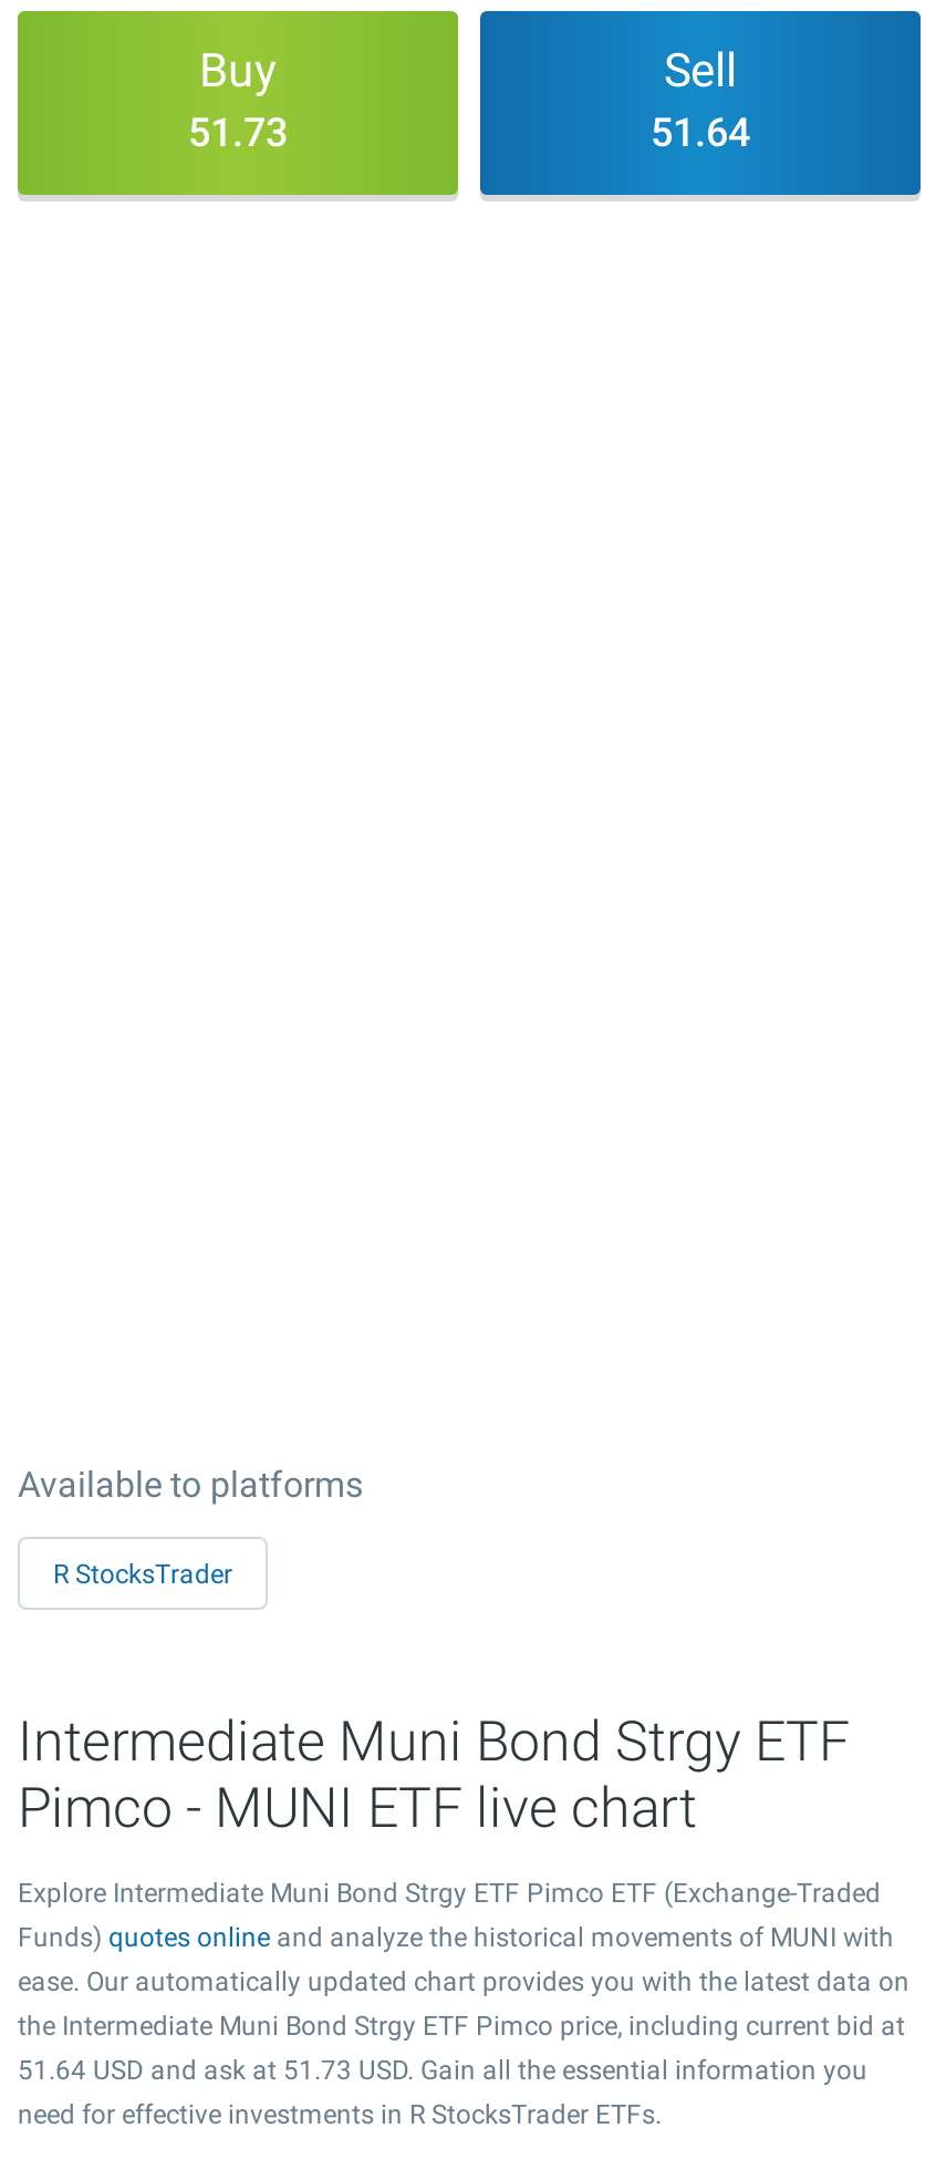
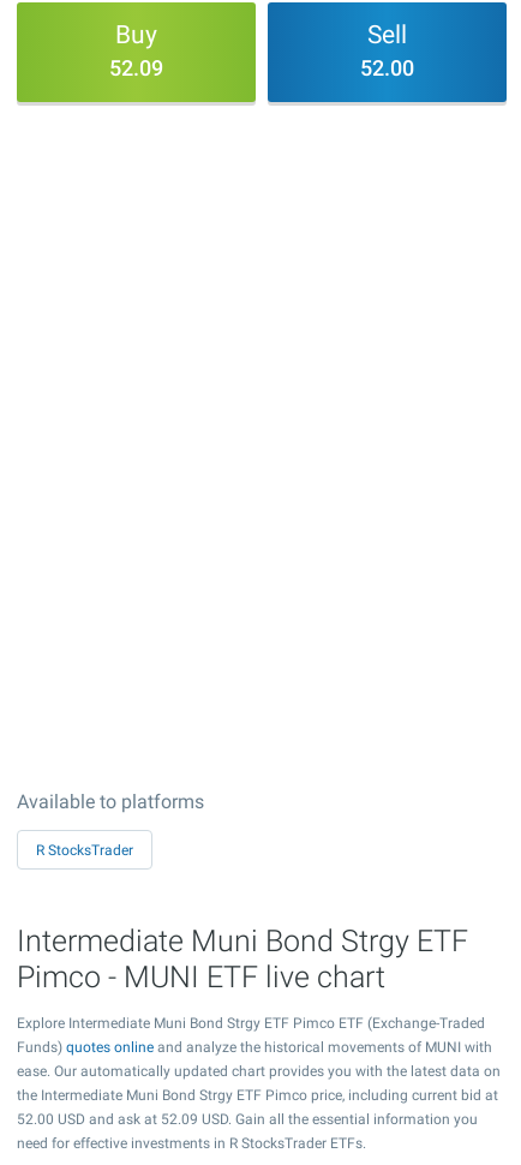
[188,109,288,155] 51.73 -> [109,55,163,80] 52.09
[651,109,750,155] 51.64 -> [360,55,414,80] 52.00
[18,2055,867,2086] 51.64 USD and ask at 51.73 USD. Gain all the essential information you -> [17,1111,478,1128] 52.00 USD and ask at 52.09 USD. Gain all the essential information you

